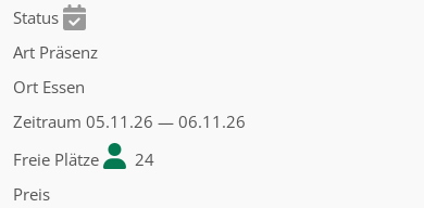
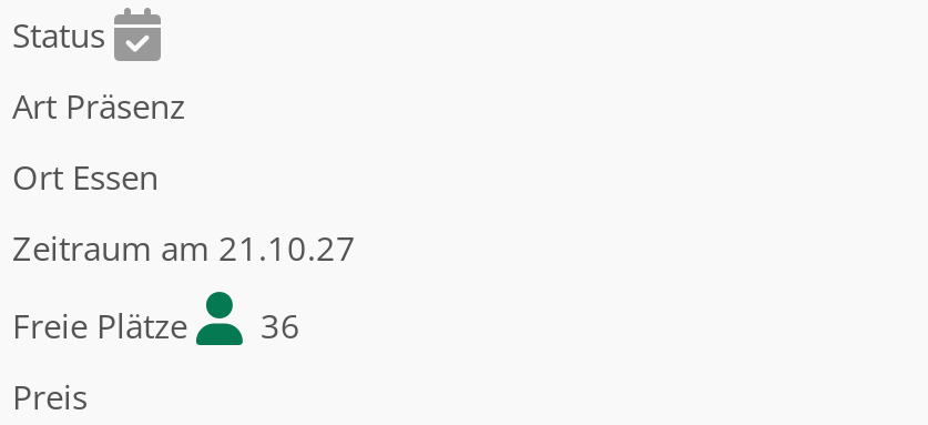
[13,110,246,132] Zeitraum 05.11.26 — 06.11.26 -> [12,225,356,270] Zeitraum am 21.10.27
[13,148,154,170] Freie Plätze 24 -> [12,303,300,347] Freie Plätze 36

